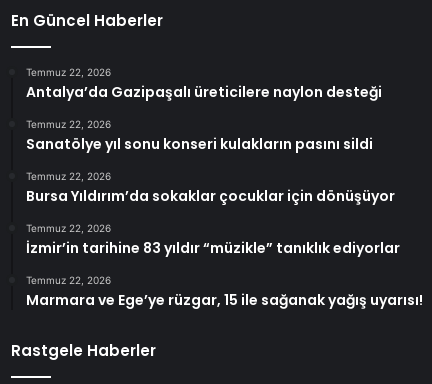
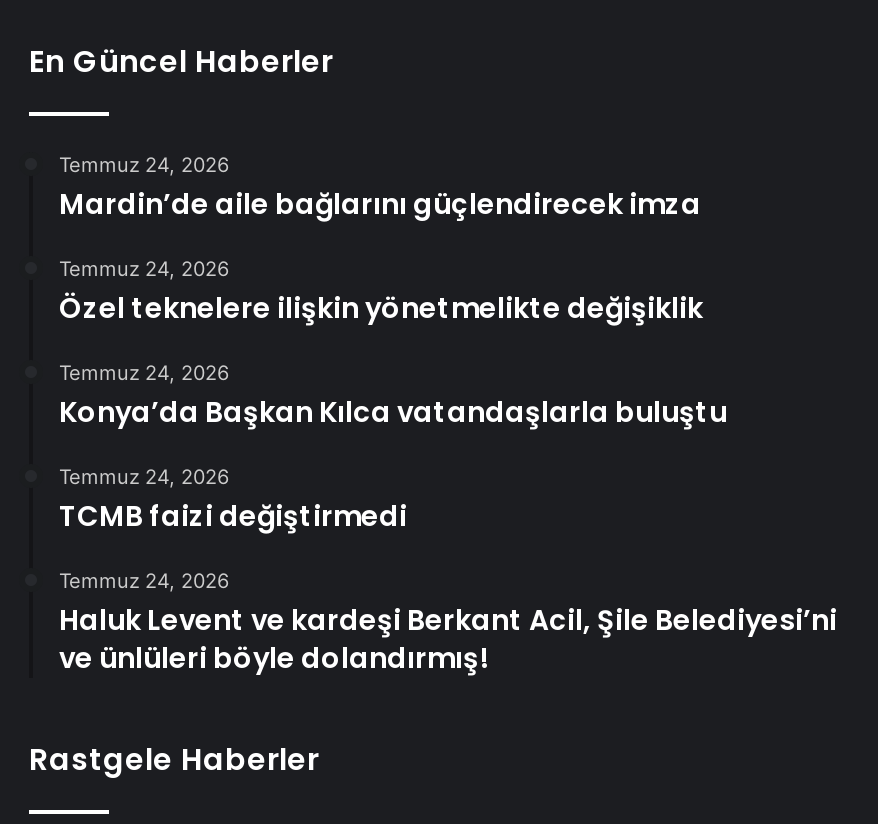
[26,66,382,102] Temmuz 22, 2026 | Antalya’da Gazipaşalı üreticilere naylon desteği -> [59,152,701,224] Temmuz 24, 2026 | Mardin’de aile bağlarını güçlendirecek imza
[26,118,373,154] Temmuz 22, 2026 | Sanatölye yıl sonu konseri kulakların pasını sildi -> [59,256,703,328] Temmuz 24, 2026 | Özel teknelere ilişkin yönetmelikte değişiklik
[26,170,395,206] Temmuz 22, 2026 | Bursa Yıldırım’da sokaklar çocuklar için dönüşüyor -> [59,360,727,432] Temmuz 24, 2026 | Konya’da Başkan Kılca vatandaşlarla buluştu
[26,222,400,258] Temmuz 22, 2026 | İzmir’in tarihine 83 yıldır “müzikle” tanıklık ediyorlar -> [59,464,407,536] Temmuz 24, 2026 | TCMB faizi değiştirmedi
[26,274,423,310] Temmuz 22, 2026 | Marmara ve Ege’ye rüzgar, 15 ile sağanak yağış uyarısı! -> [59,568,837,678] Temmuz 24, 2026 | Haluk Levent ve kardeşi Berkant Acil, Şile Belediyesi’ni | ve ünlüleri böyle dolandırmış!

